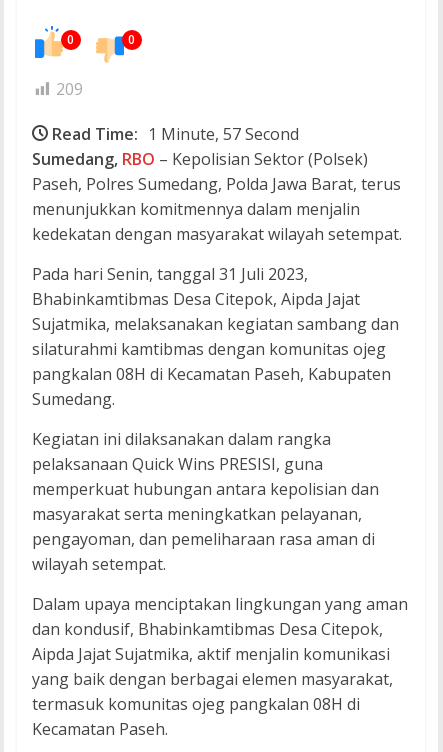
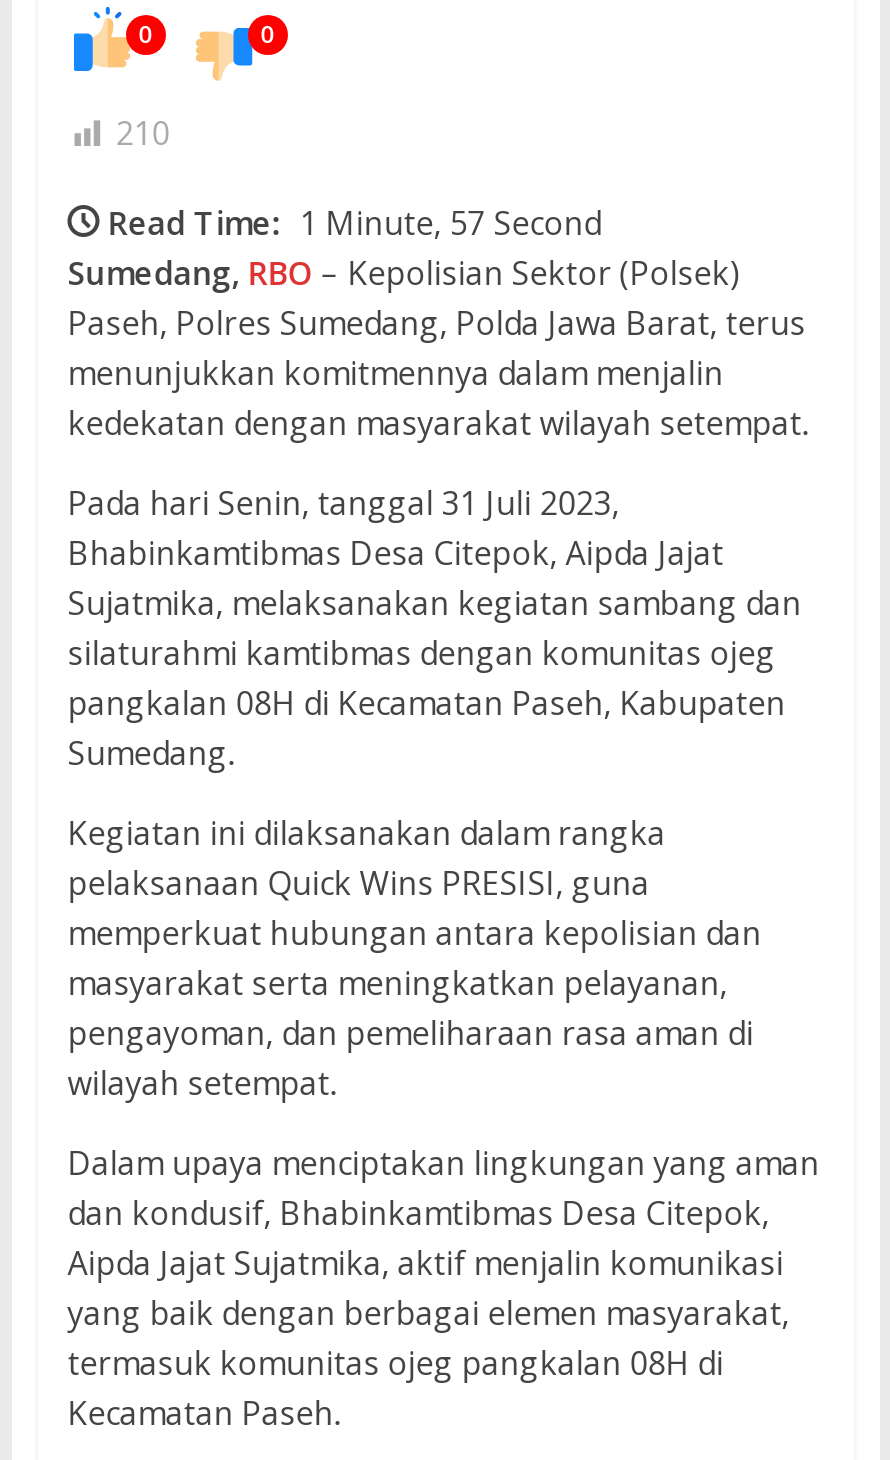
[56,78,83,100] 209 -> [116,111,170,155] 210

